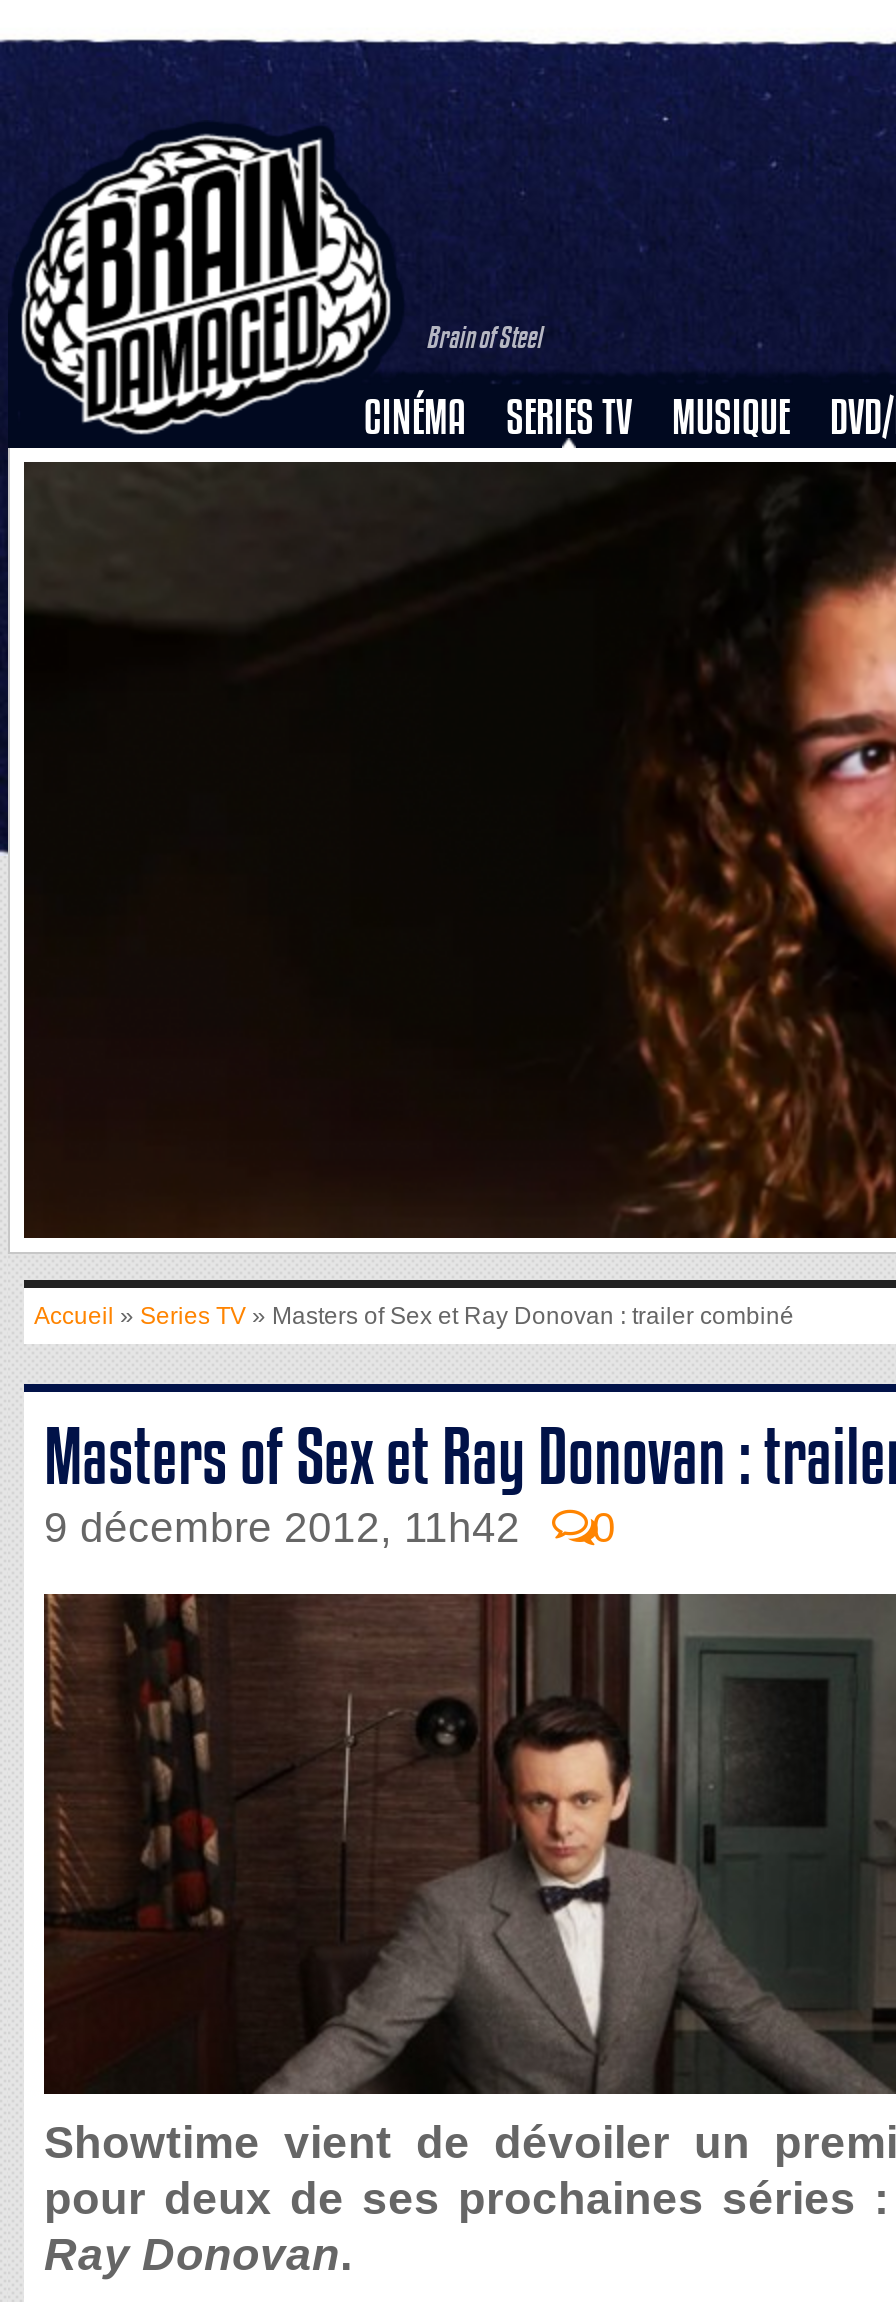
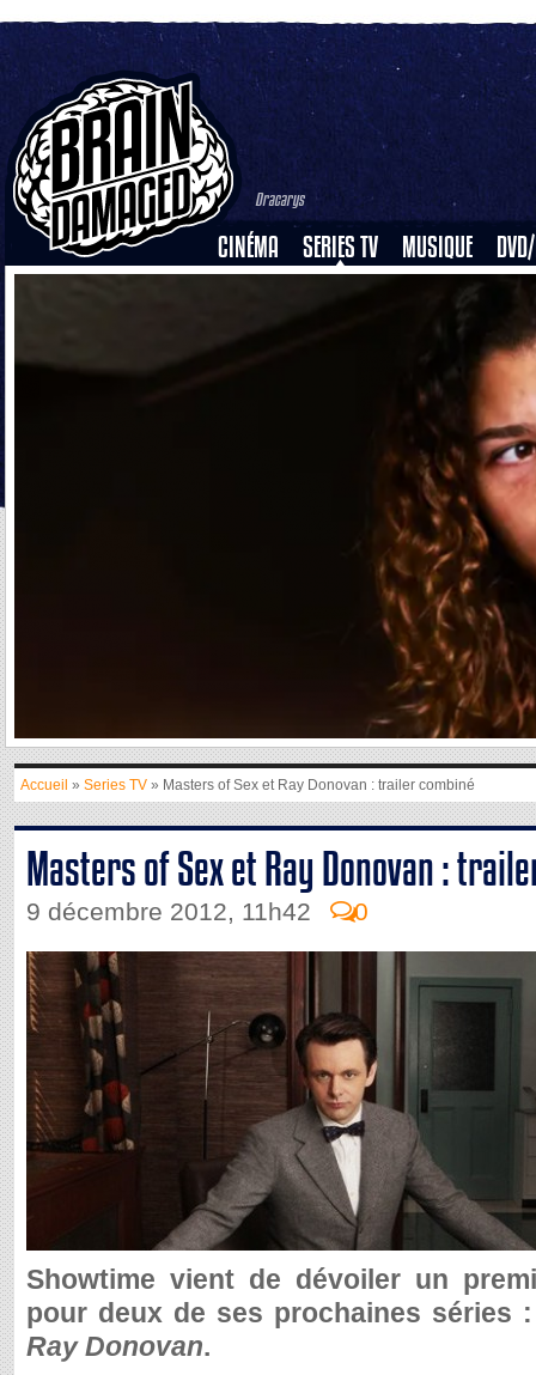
[426,320,542,354] Brain of Steel -> [255,189,304,209] Dracarys

